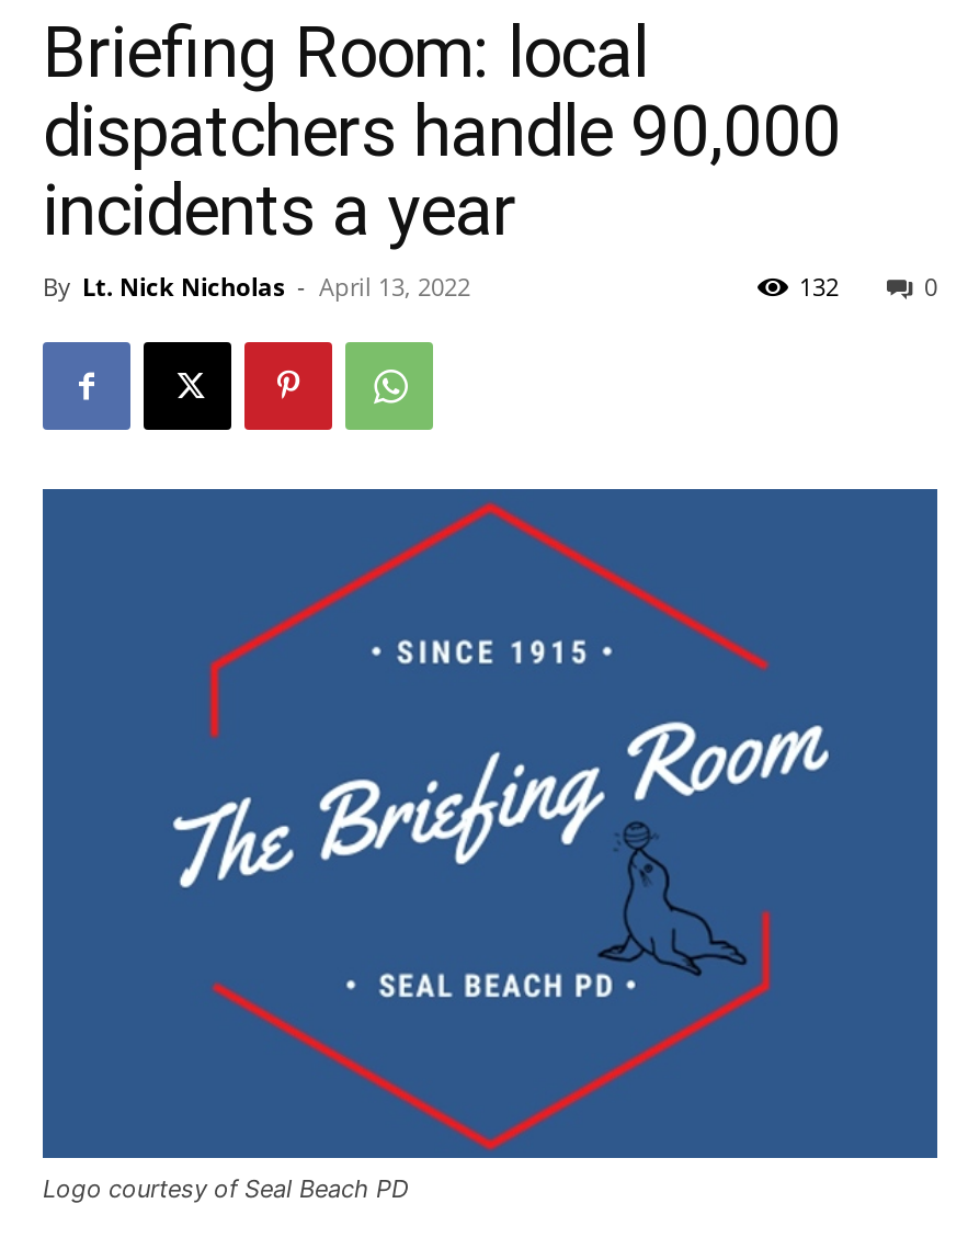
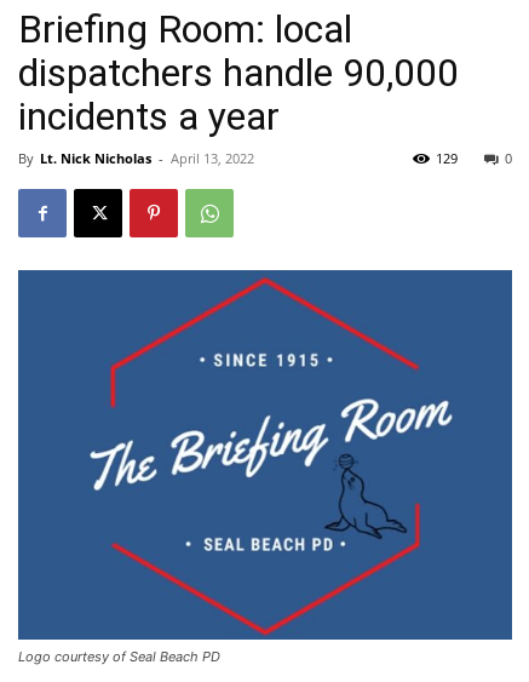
[799,270,839,303] 132 -> [436,149,458,168] 129

